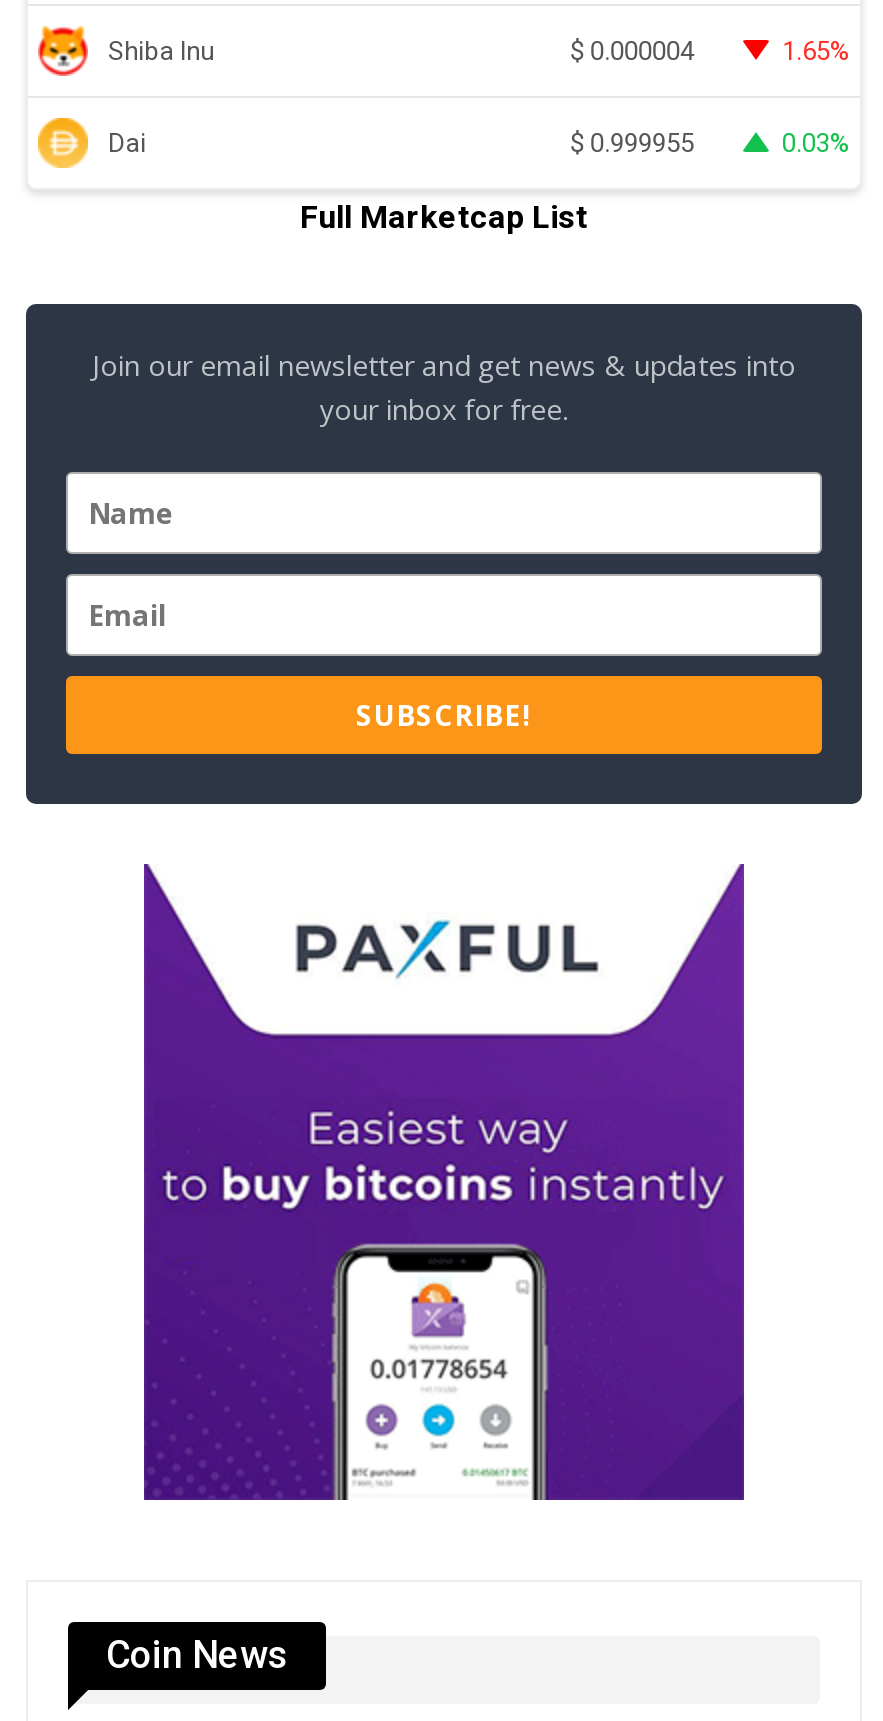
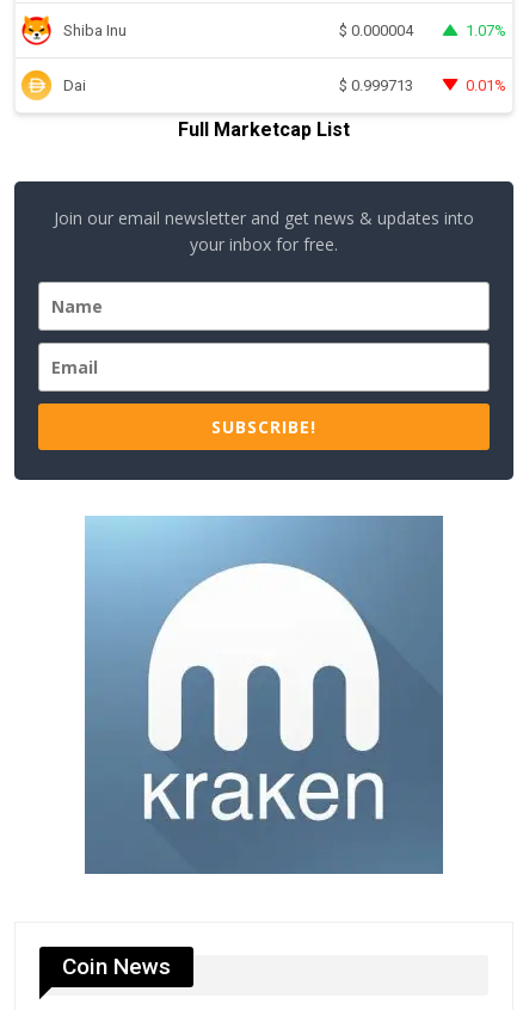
[782,35,850,65] 1.65% -> [466,21,506,39] 1.07%
[570,128,694,158] $ 0.999955 -> [339,77,413,95] $ 0.999713
[782,127,850,157] 0.03% -> [466,76,506,94] 0.01%
[142,864,744,1500] [image] -> [84,515,443,875] [image]

